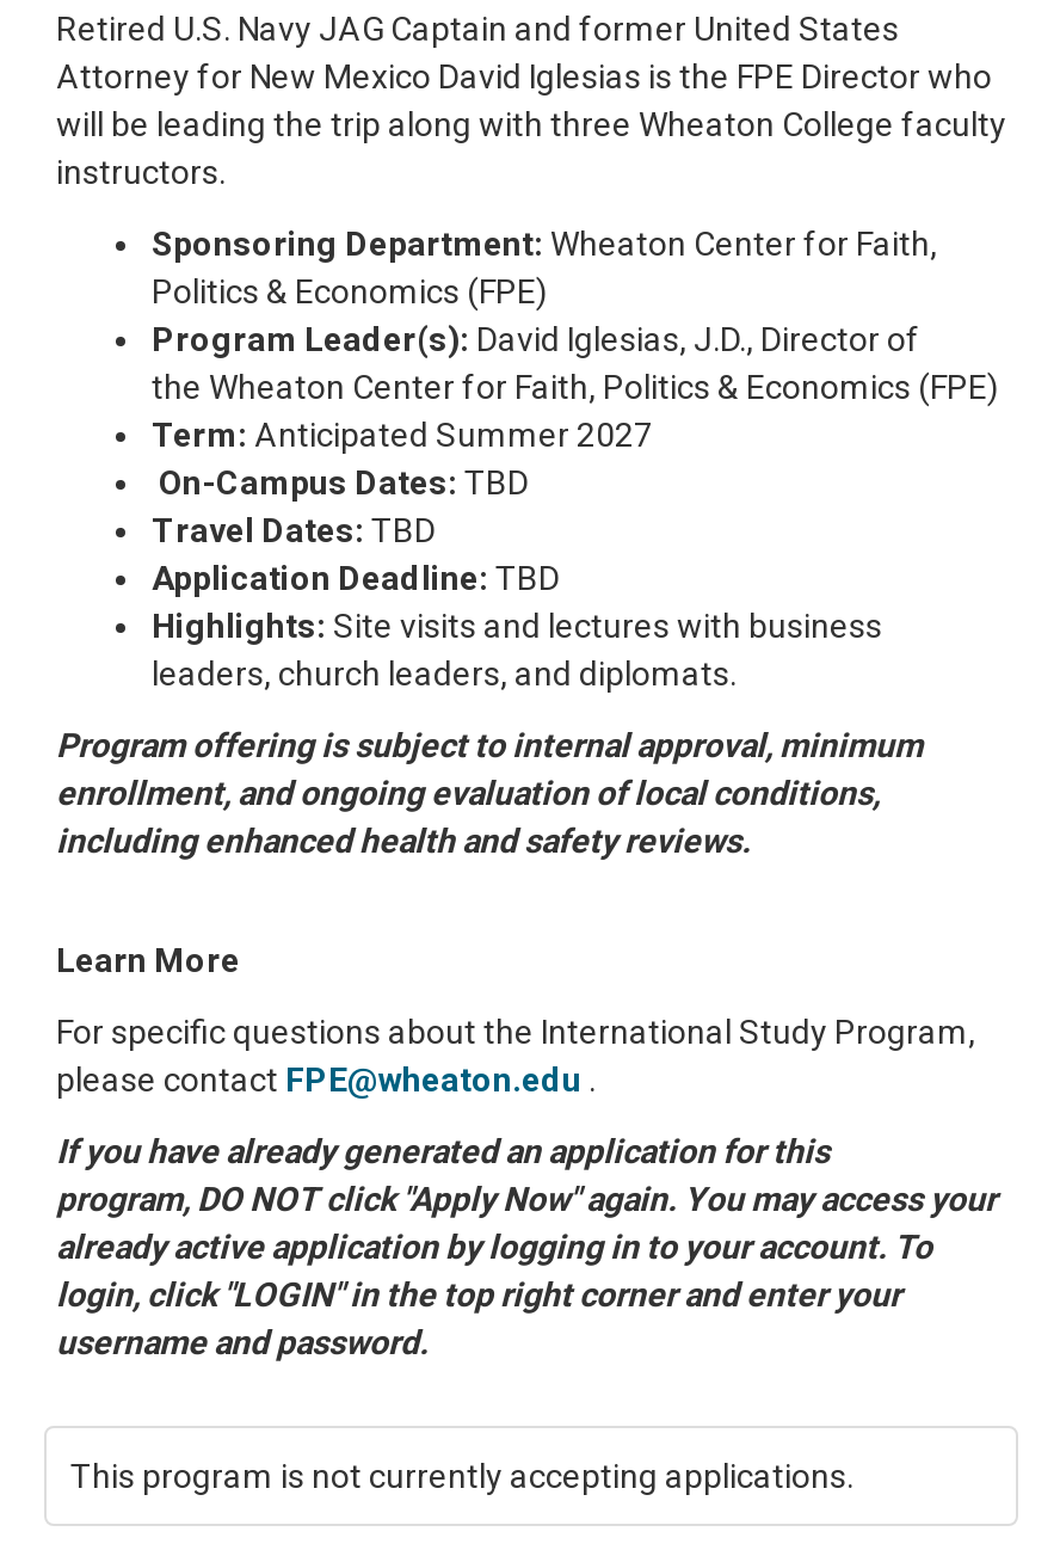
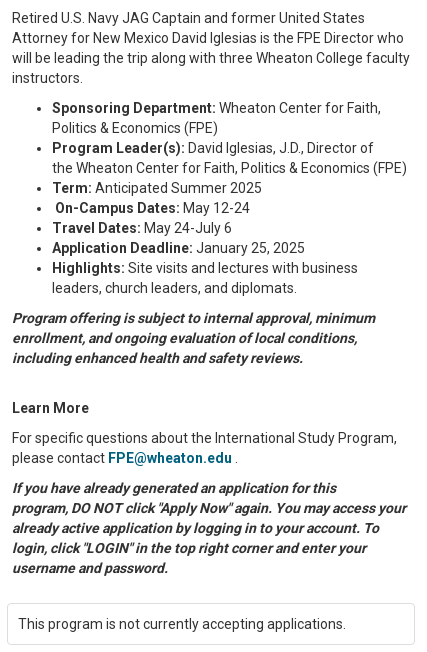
[152,416,653,598] Term: Anticipated Summer 2027 | On-Campus Dates: TBD | Travel Dates: TBD | Application Deadline: TBD -> [52,180,305,256] Term: Anticipated Summer 2025 | On-Campus Dates: May 12-24 | Travel Dates: May 24-July 6 | Application Deadline: January 25, 2025

